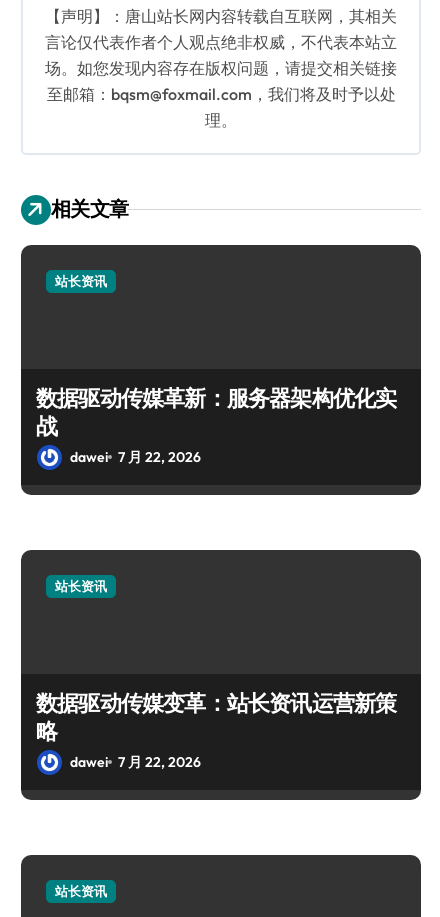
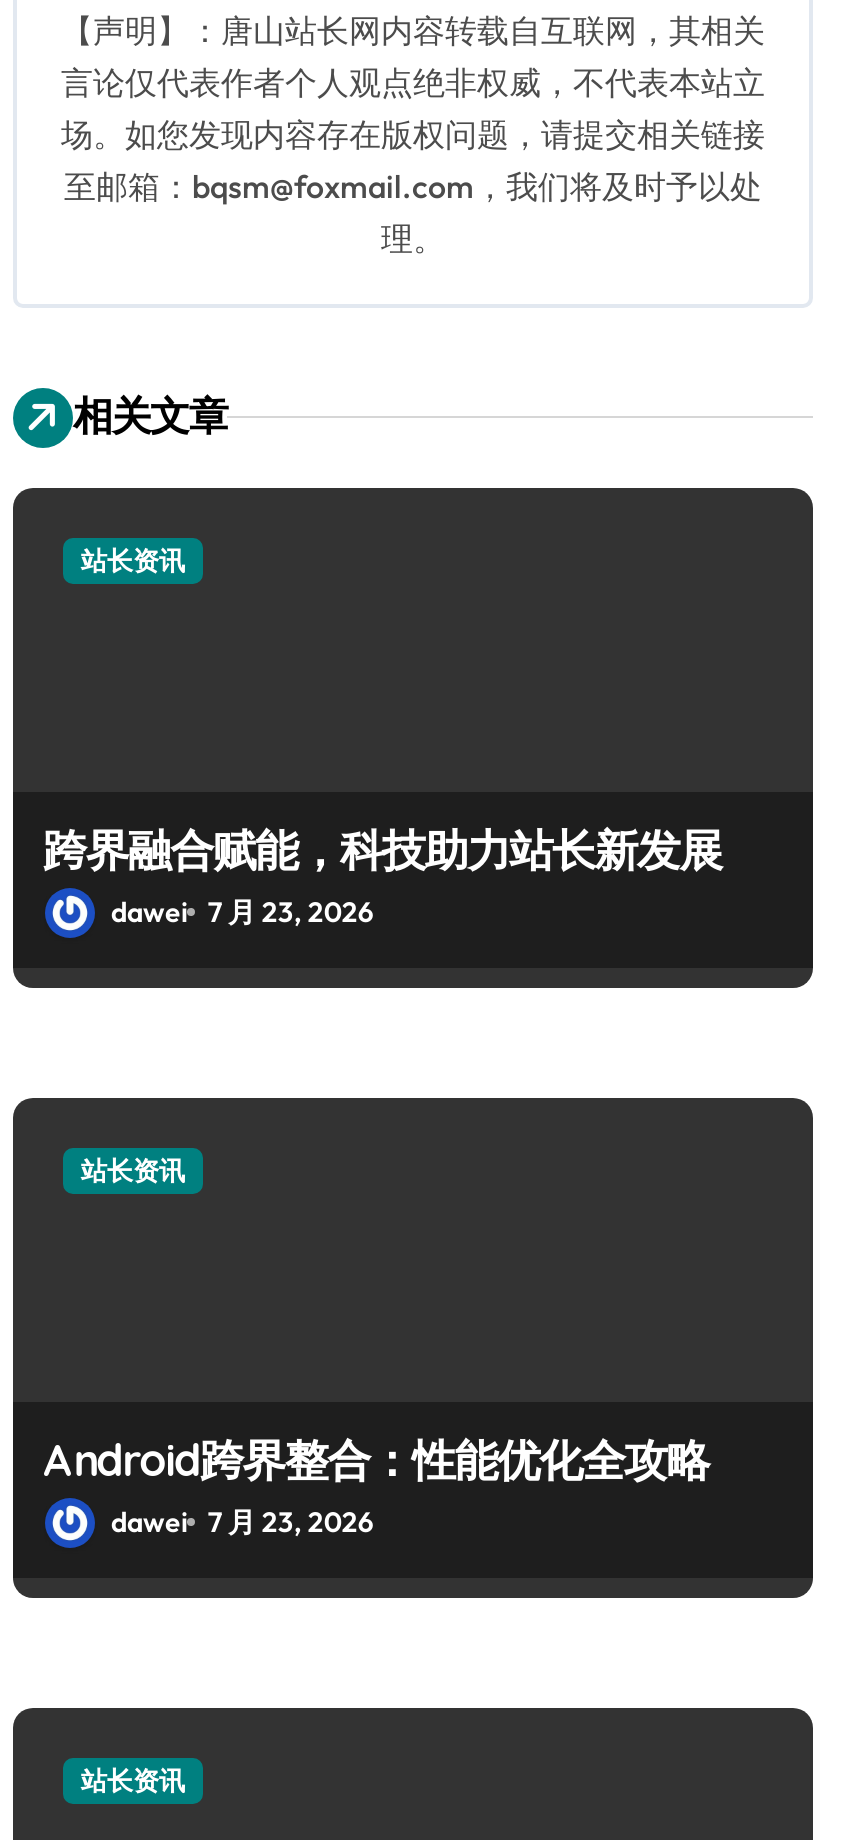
[36,384,396,466] 数据驱动传媒革新：服务器架构优化实 | 战 | dawei 7 月 22, 2026 -> [43,822,722,930] 跨界融合赋能，科技助力站长新发展 | dawei 7 月 23, 2026
[36,689,396,771] 数据驱动传媒变革：站长资讯运营新策 | 略 | dawei 7 月 22, 2026 -> [43,1432,709,1540] Android跨界整合：性能优化全攻略 | dawei 7 月 23, 2026

